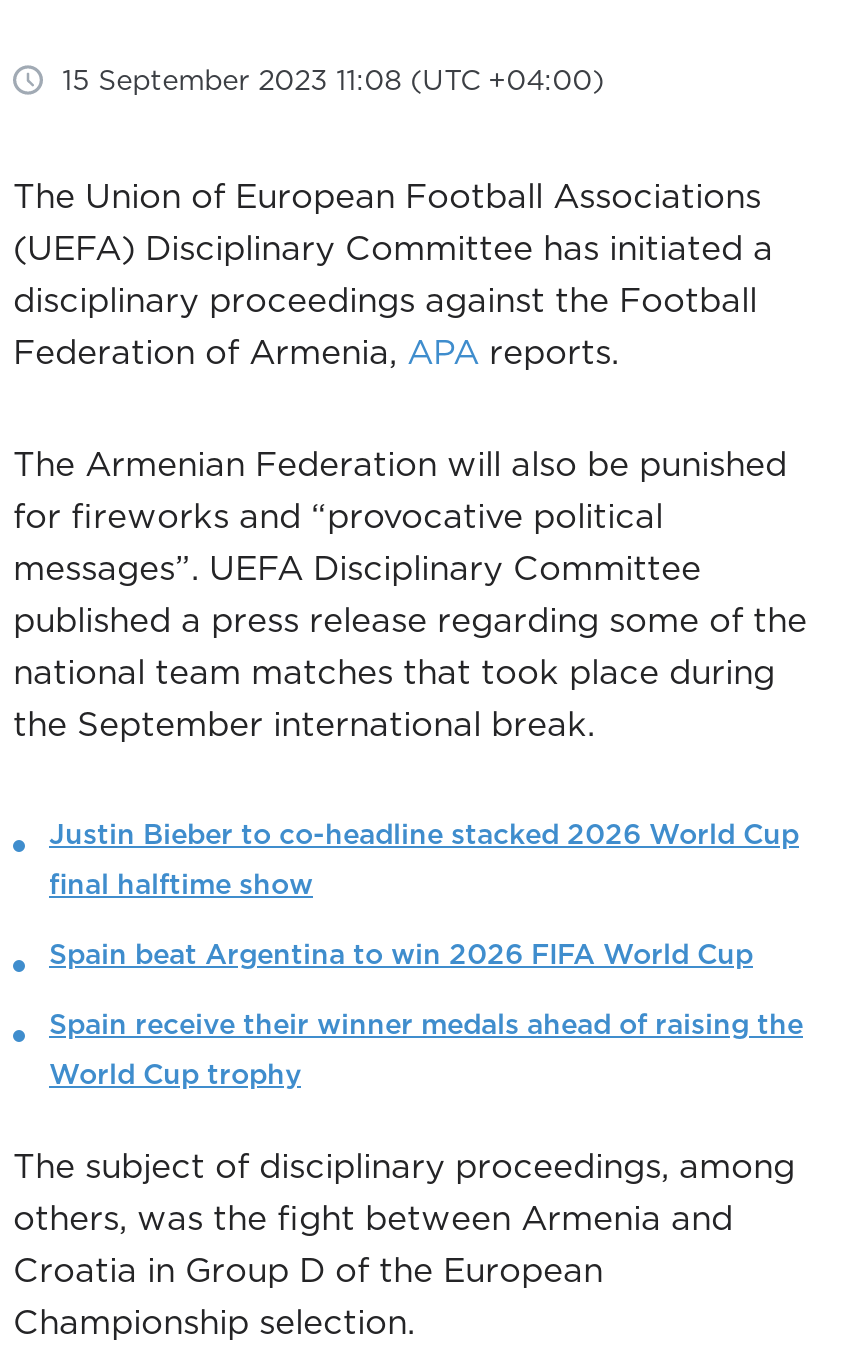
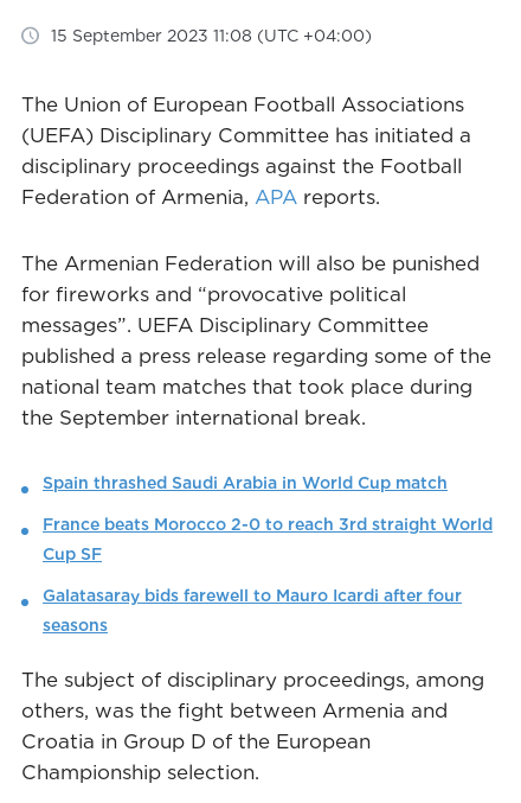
[49,818,799,850] Justin Bieber to co-headline stacked 2026 World Cup -> [43,473,448,492] Spain thrashed Saudi Arabia in World Cup match
[49,868,313,900] final halftime show -> [43,515,493,534] France beats Morocco 2-0 to reach 3rd straight World
[49,938,753,970] Spain beat Argentina to win 2026 FIFA World Cup -> [43,545,102,564] Cup SF
[49,1008,803,1040] Spain receive their winner medals ahead of raising the -> [43,586,462,605] Galatasaray bids farewell to Mauro Icardi after four
[49,1058,301,1090] World Cup trophy -> [43,616,108,635] seasons

